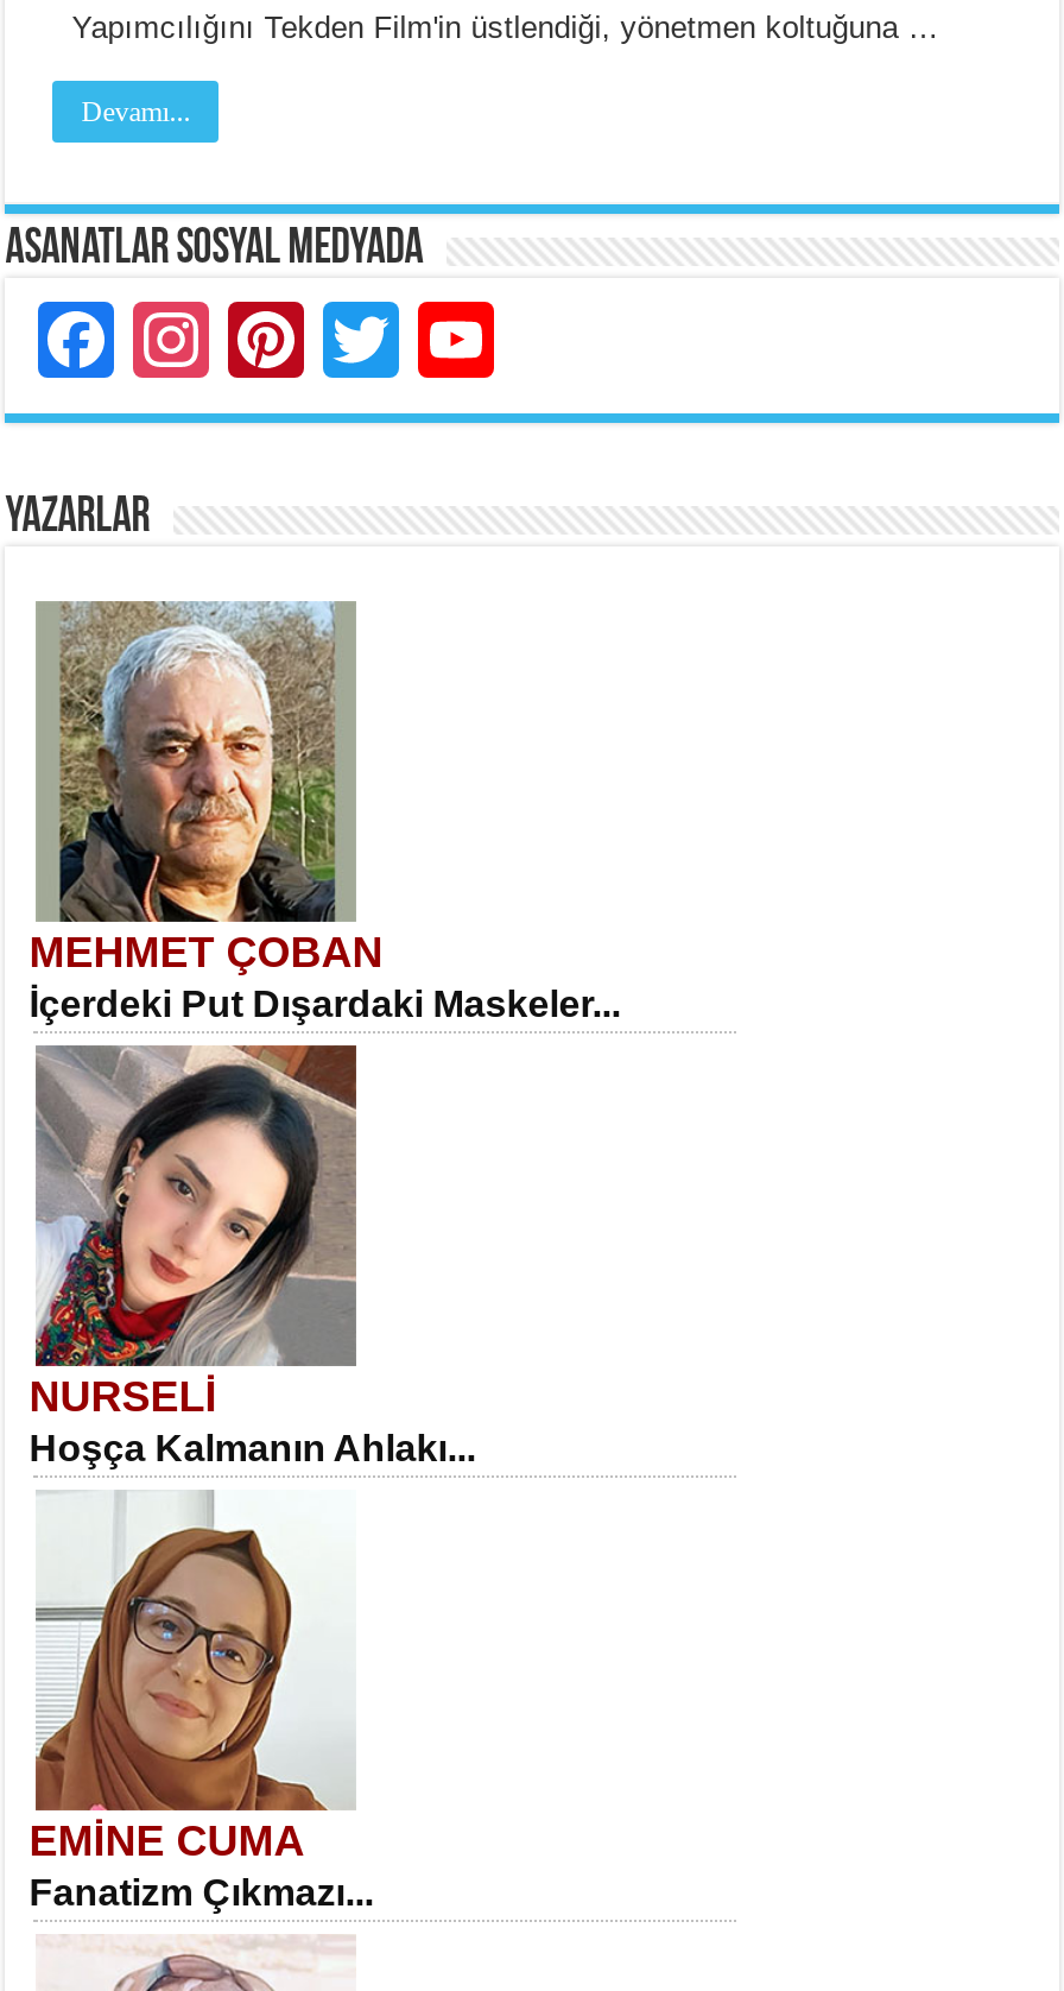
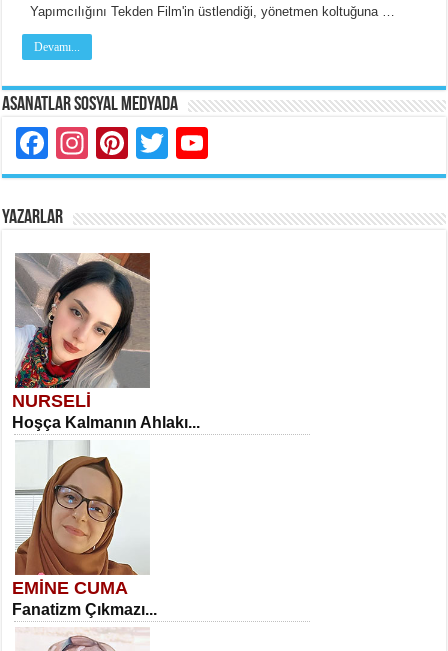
[29,601,620,1024] [image] | MEHMET ÇOBAN | İçerdeki Put Dışardaki Maskeler... -> none

